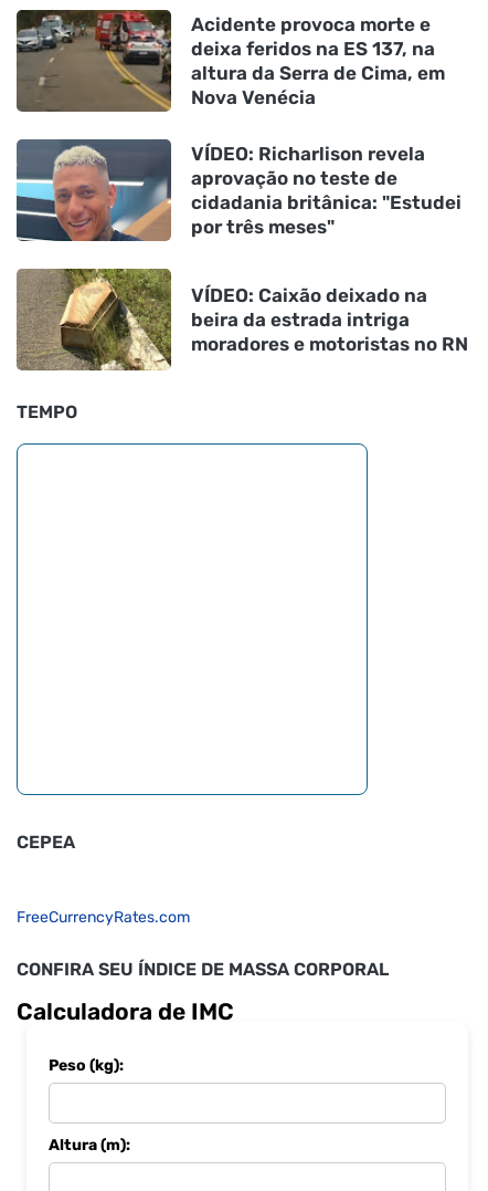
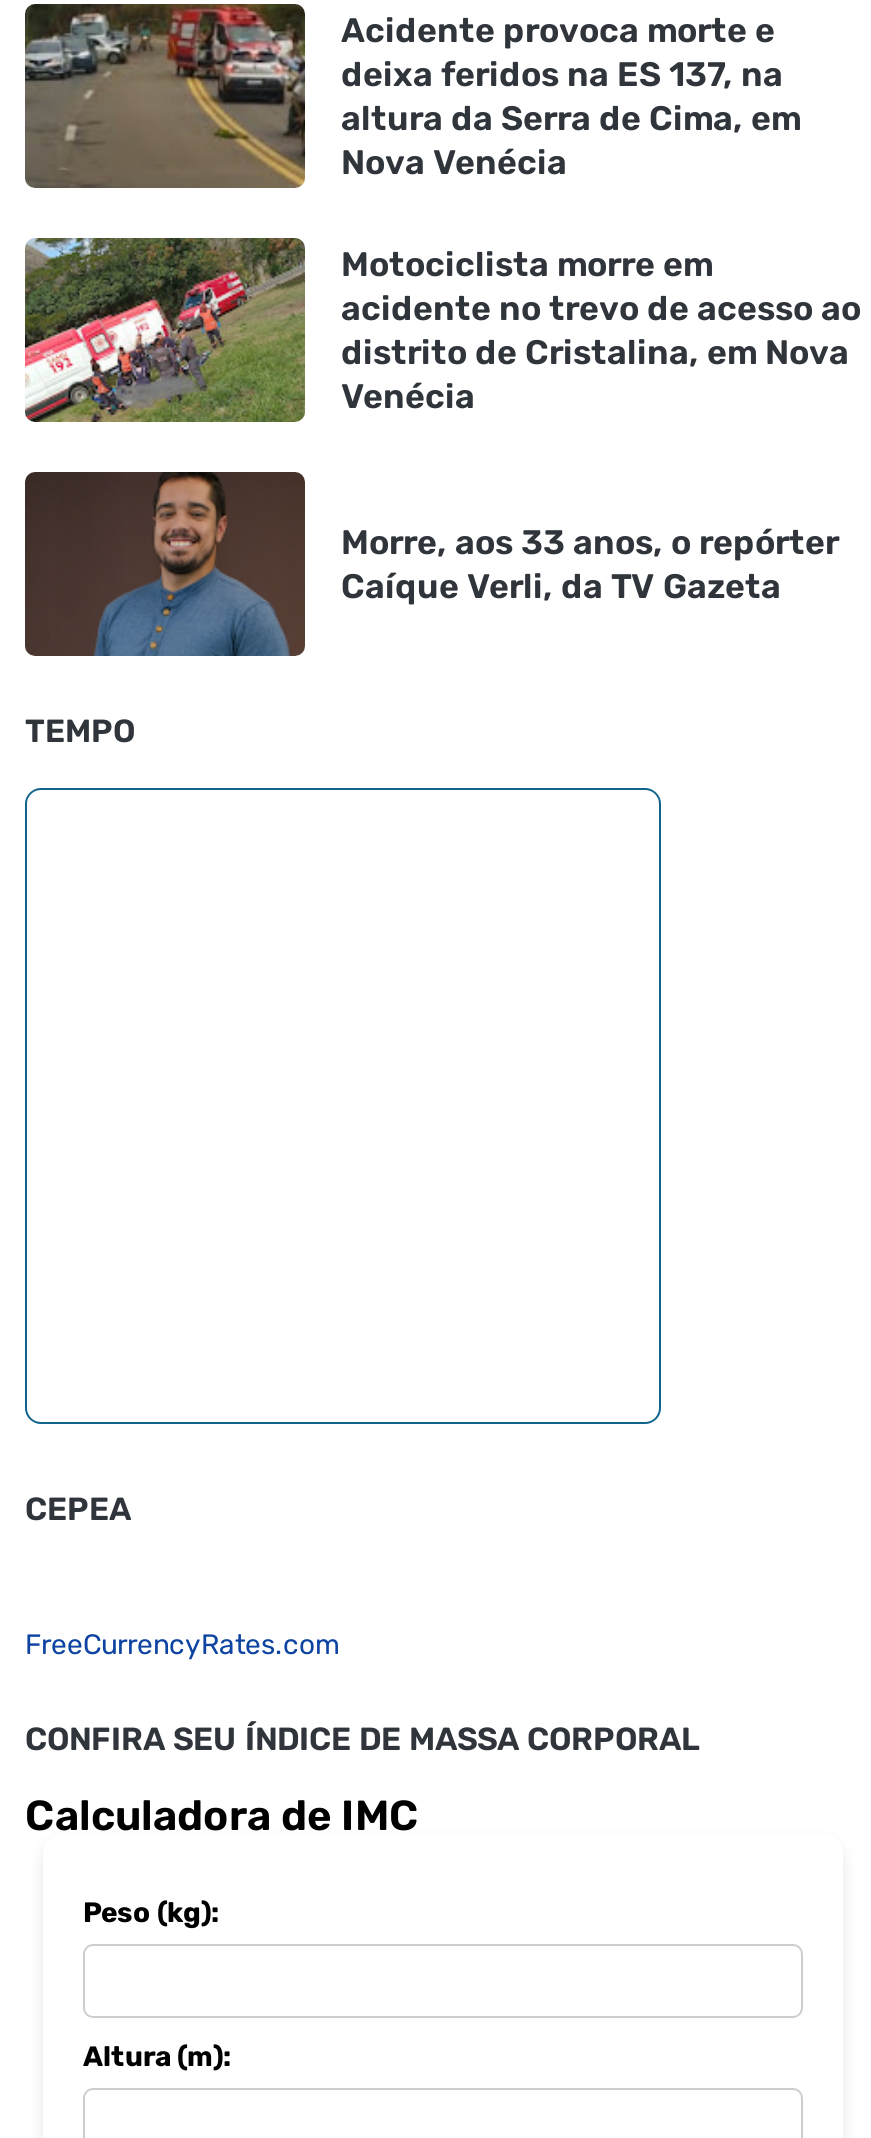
[15,139,462,242] [image] | VÍDEO: Richarlison revela | aprovação no teste de | cidadania britânica: "Estudei | por três meses" -> [23,238,861,424] [image] | Motociclista morre em | acidente no trevo de acesso ao | distrito de Cristalina, em Nova | Venécia
[15,268,468,372] [image] | VÍDEO: Caixão deixado na | beira da estrada intriga | moradores e motoristas no RN -> [23,470,839,658] [image] | Morre, aos 33 anos, o repórter | Caíque Verli, da TV Gazeta

